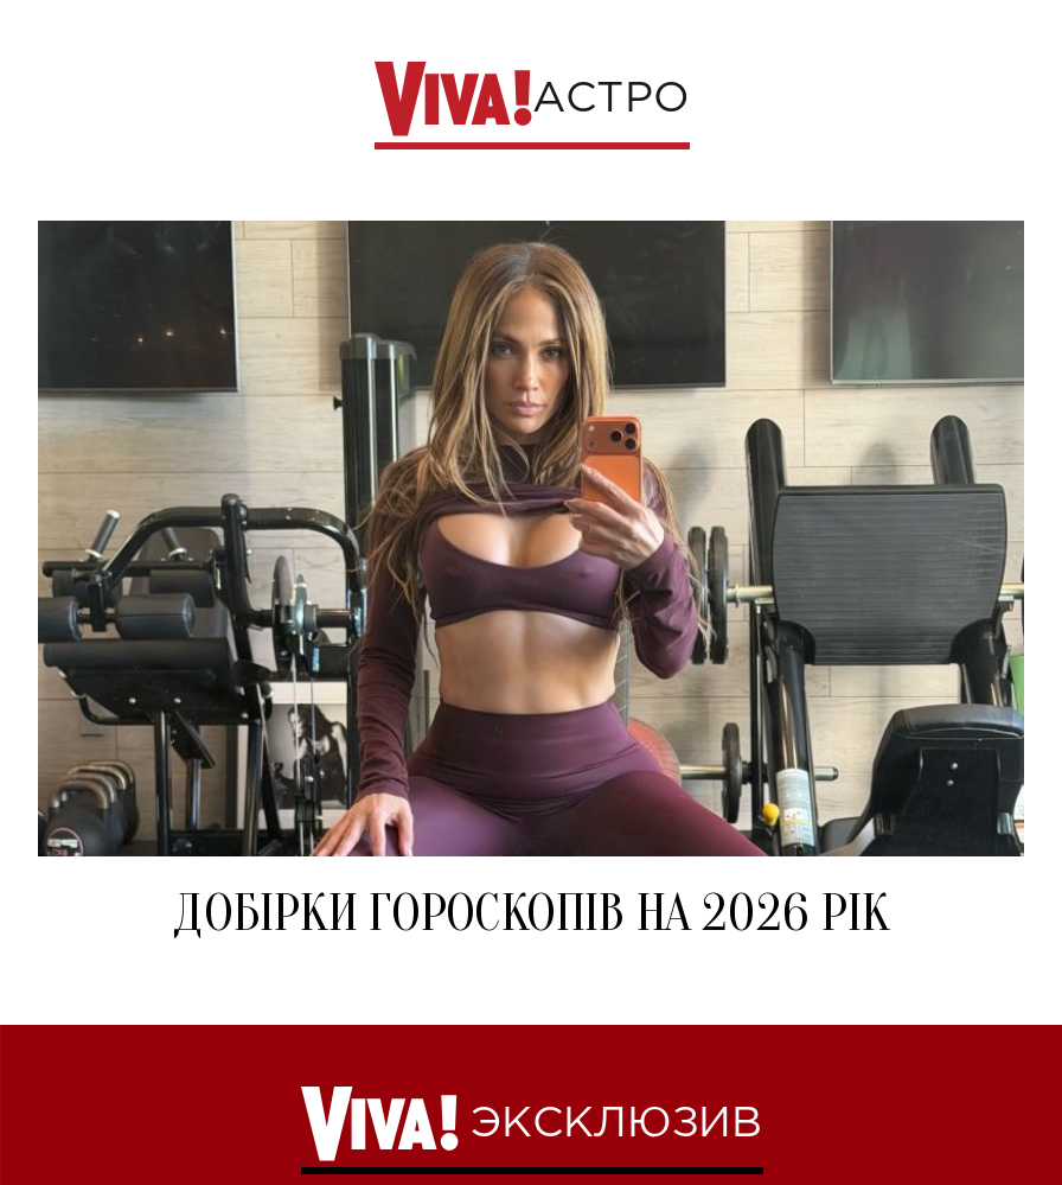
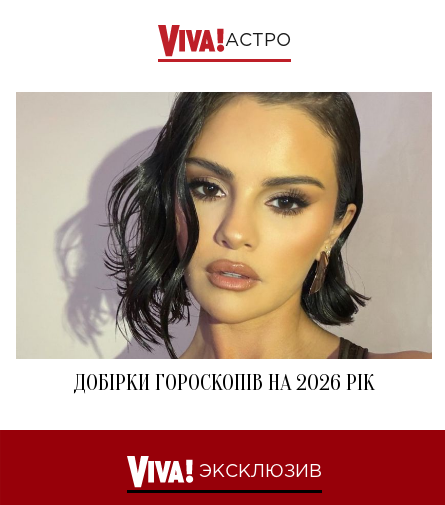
[36,219,1024,860] [image] -> [16,91,432,360] [image]

